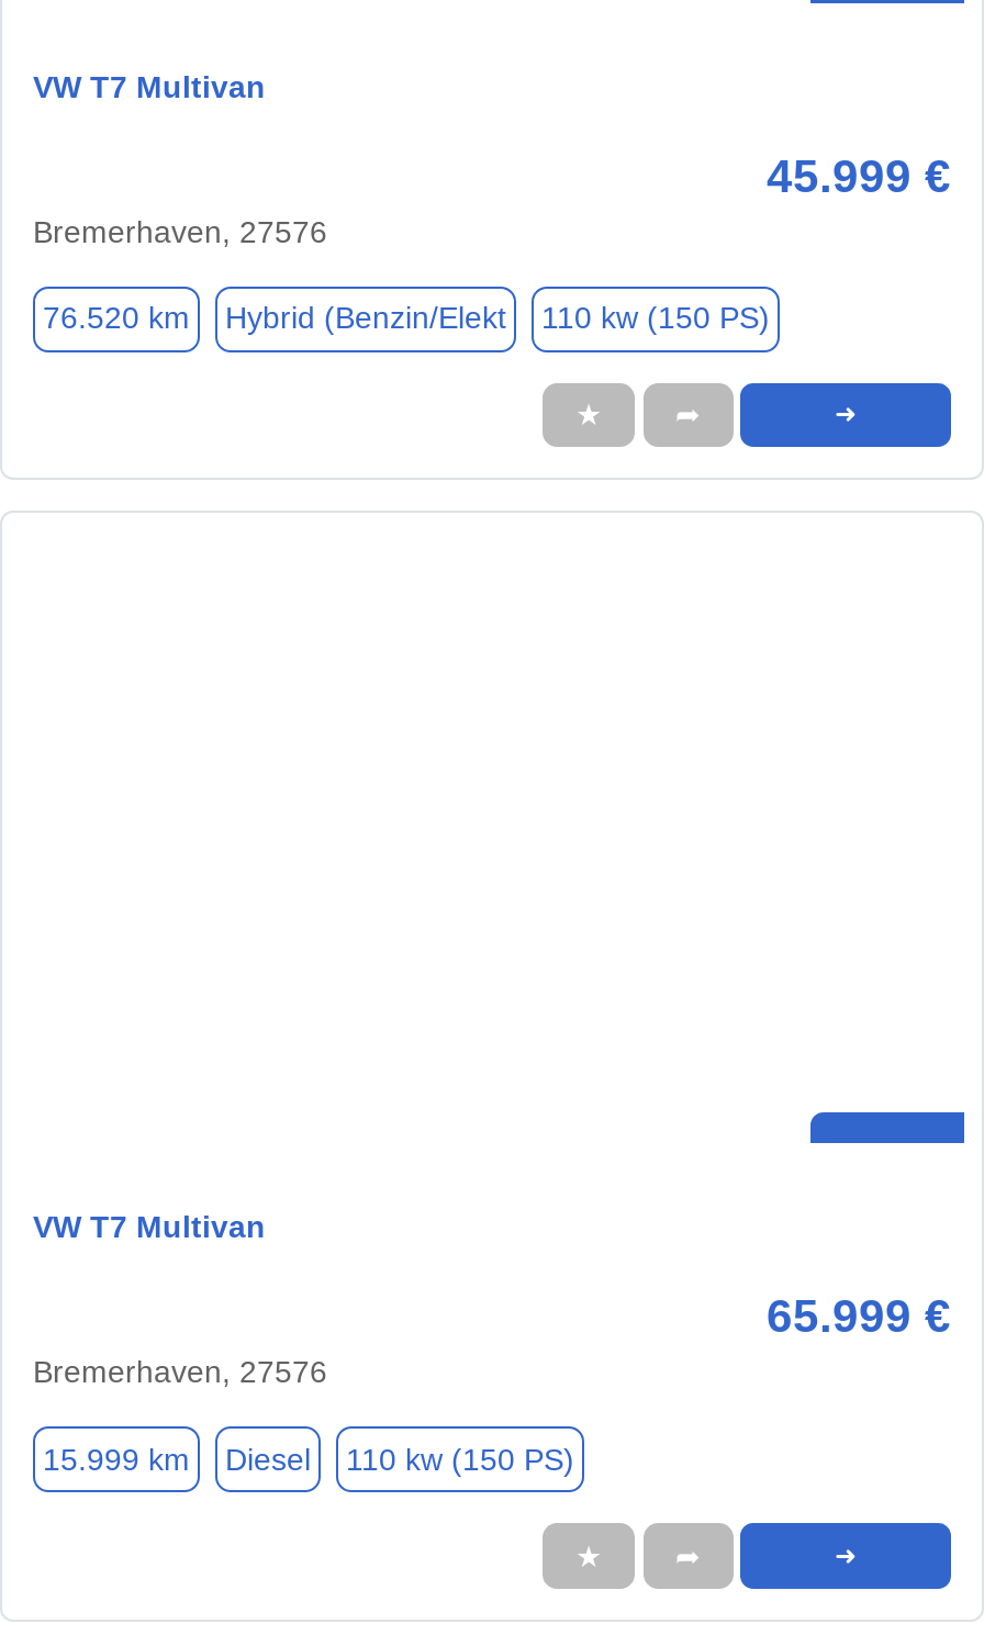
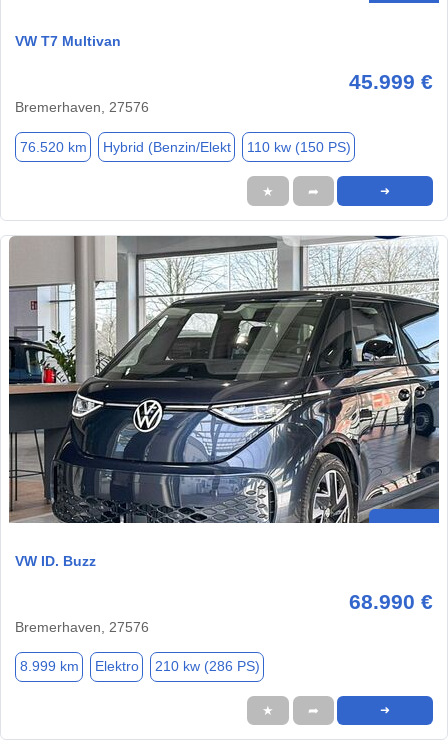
none -> [8,235,440,524] [image]
[33,1210,266,1245] VW T7 Multivan -> [15,553,96,569] VW ID. Buzz
[767,1291,951,1342] 65.999 € -> [349,590,433,613] 68.990 €
[43,1442,574,1477] 15.999 km | Diesel | 110 kw (150 PS) -> [19,658,259,674] 8.999 km | Elektro | 210 kw (286 PS)

